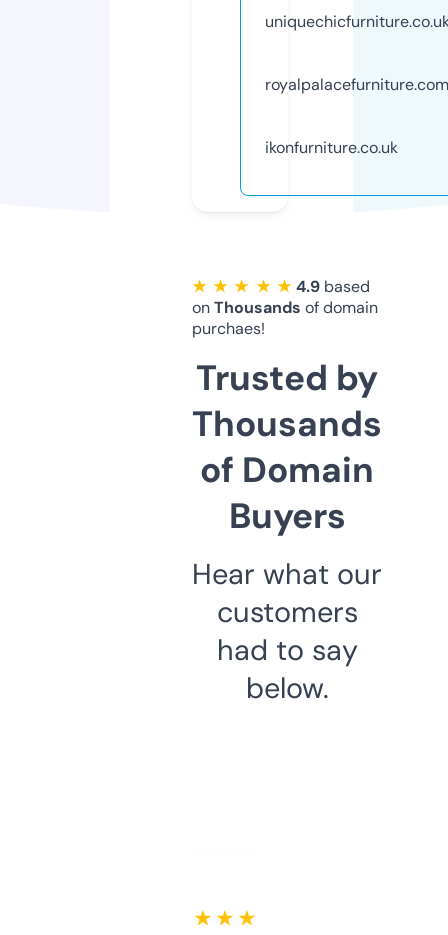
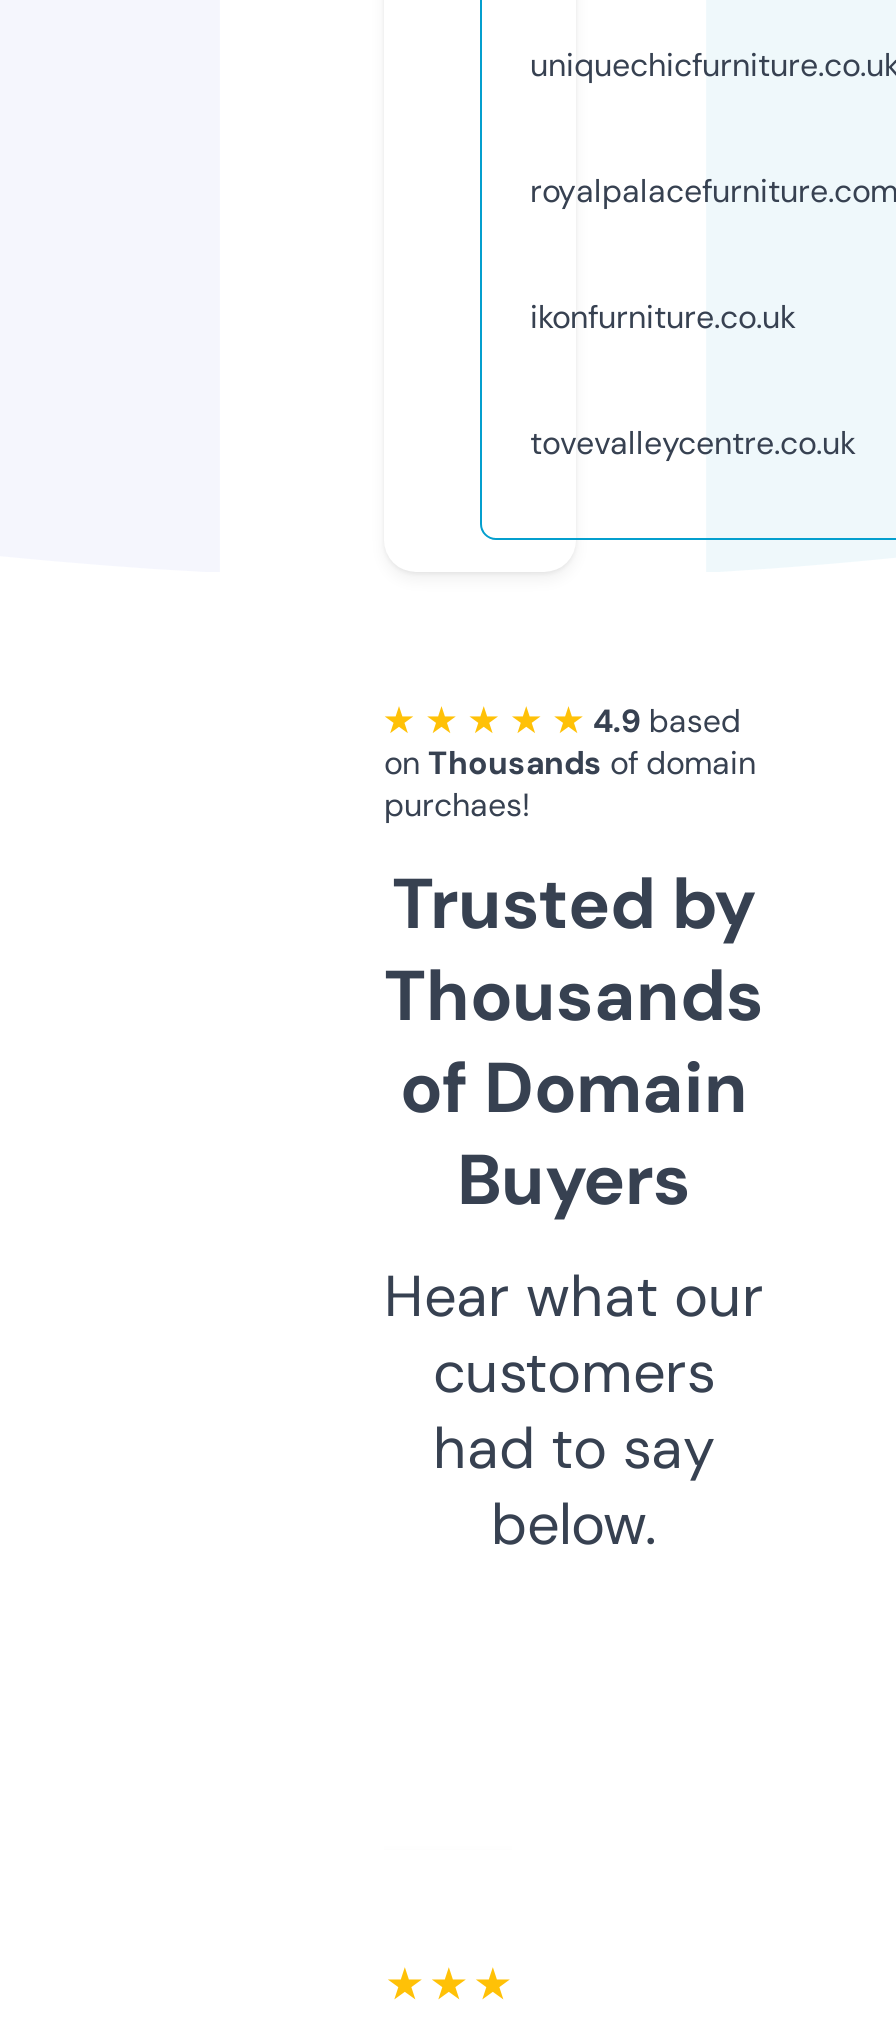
none -> [530,422,856,464] tovevalleycentre.co.uk

